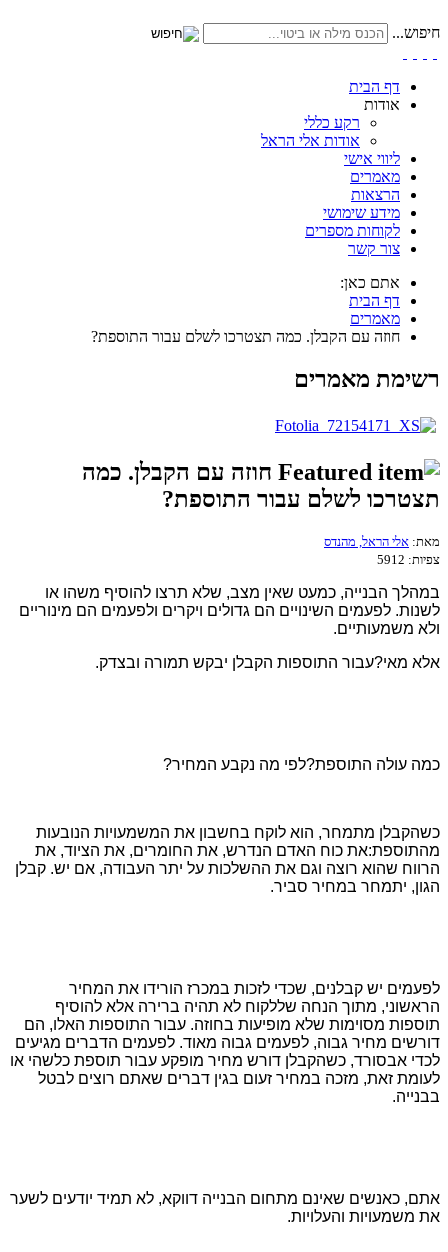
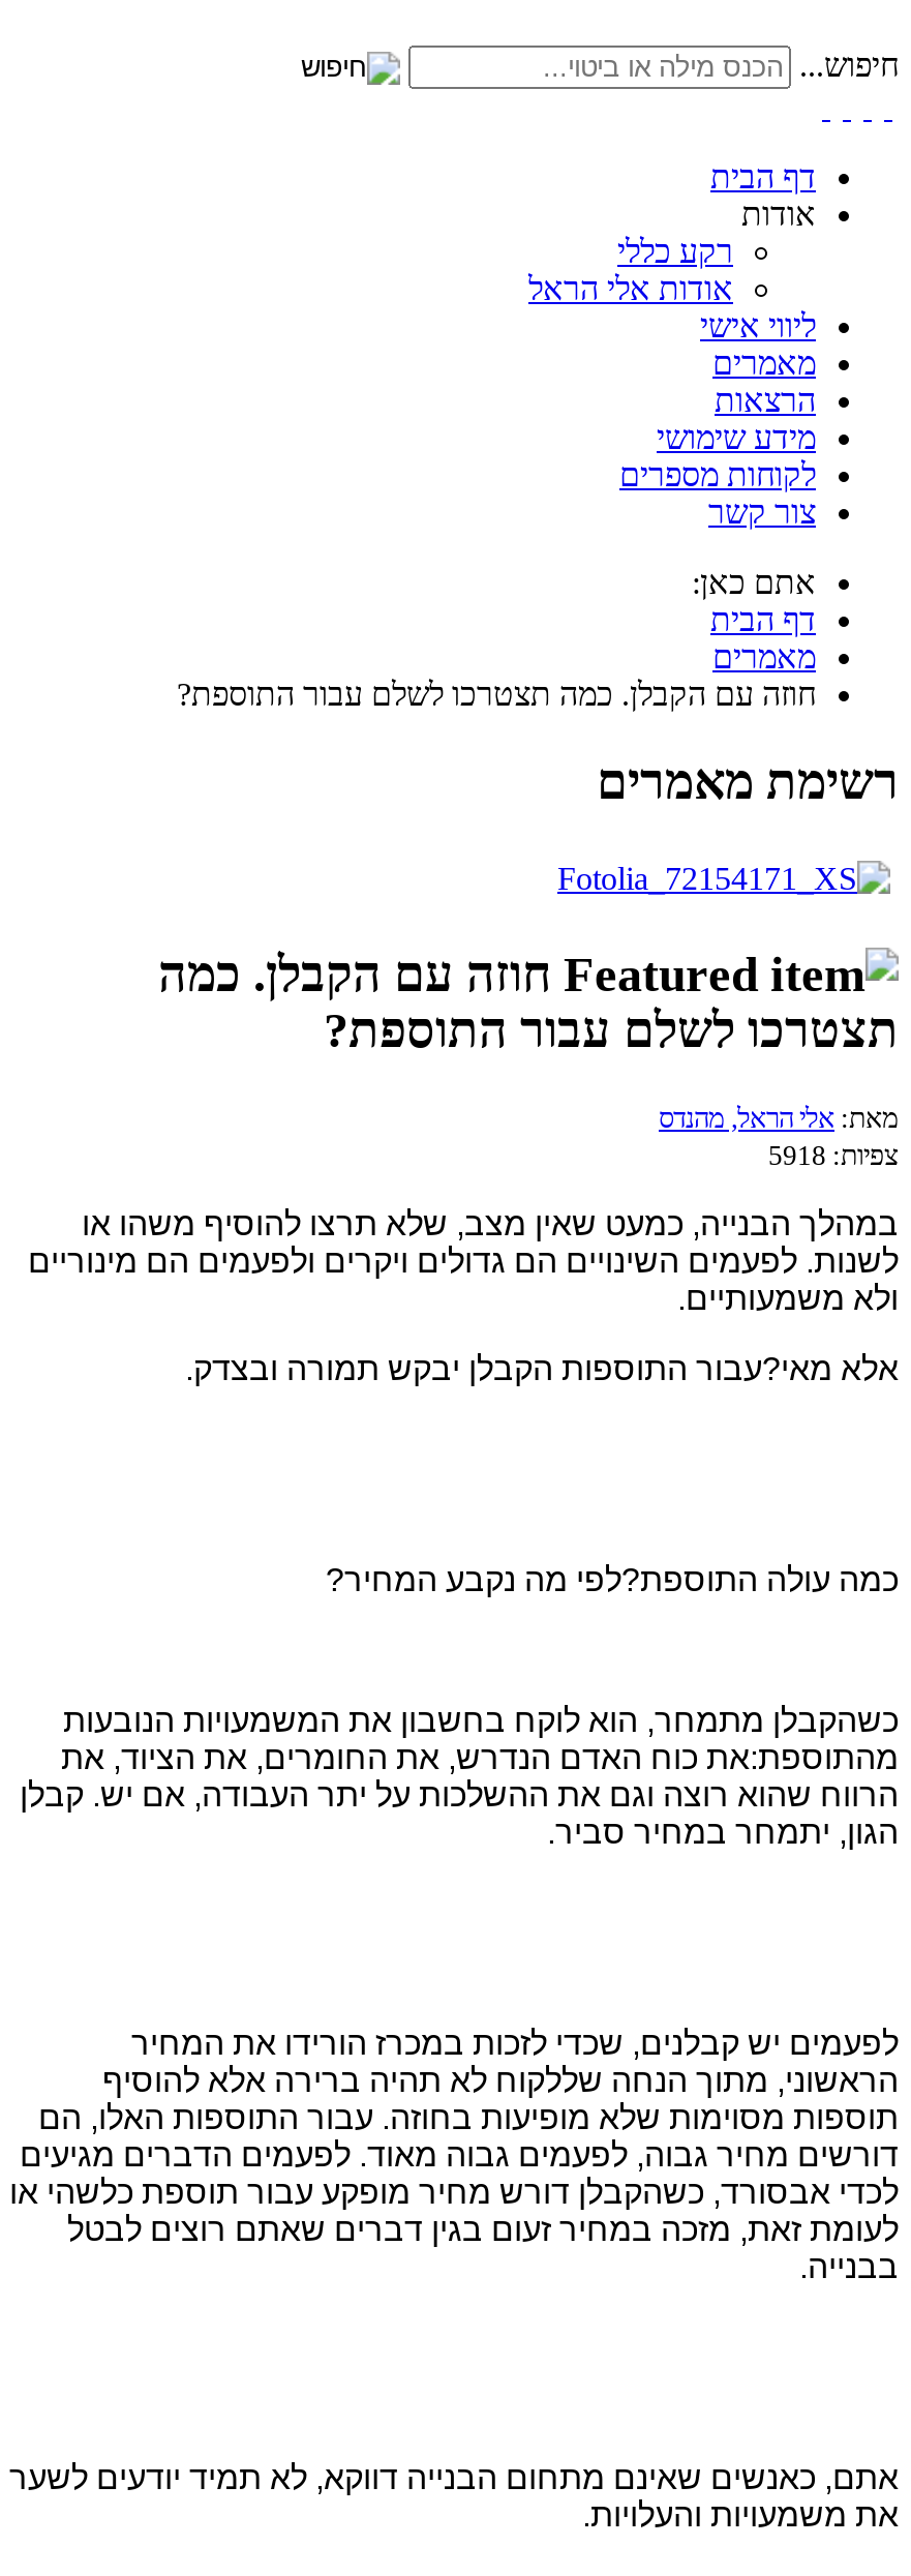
[377,552,440,567] צפיות: 5912 -> [768,1141,899,1172] צפיות: 5918

